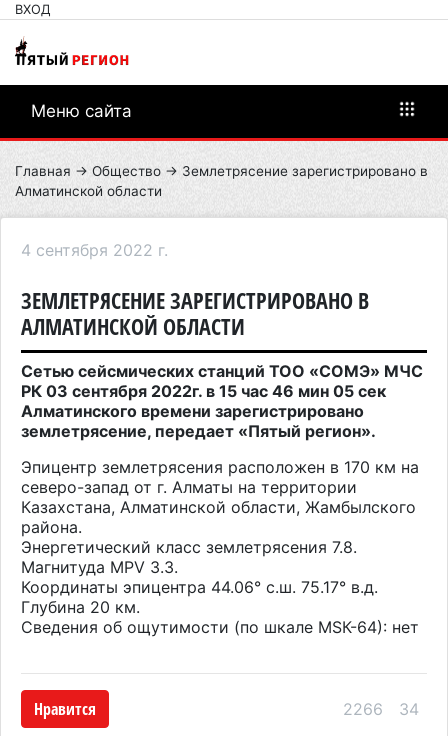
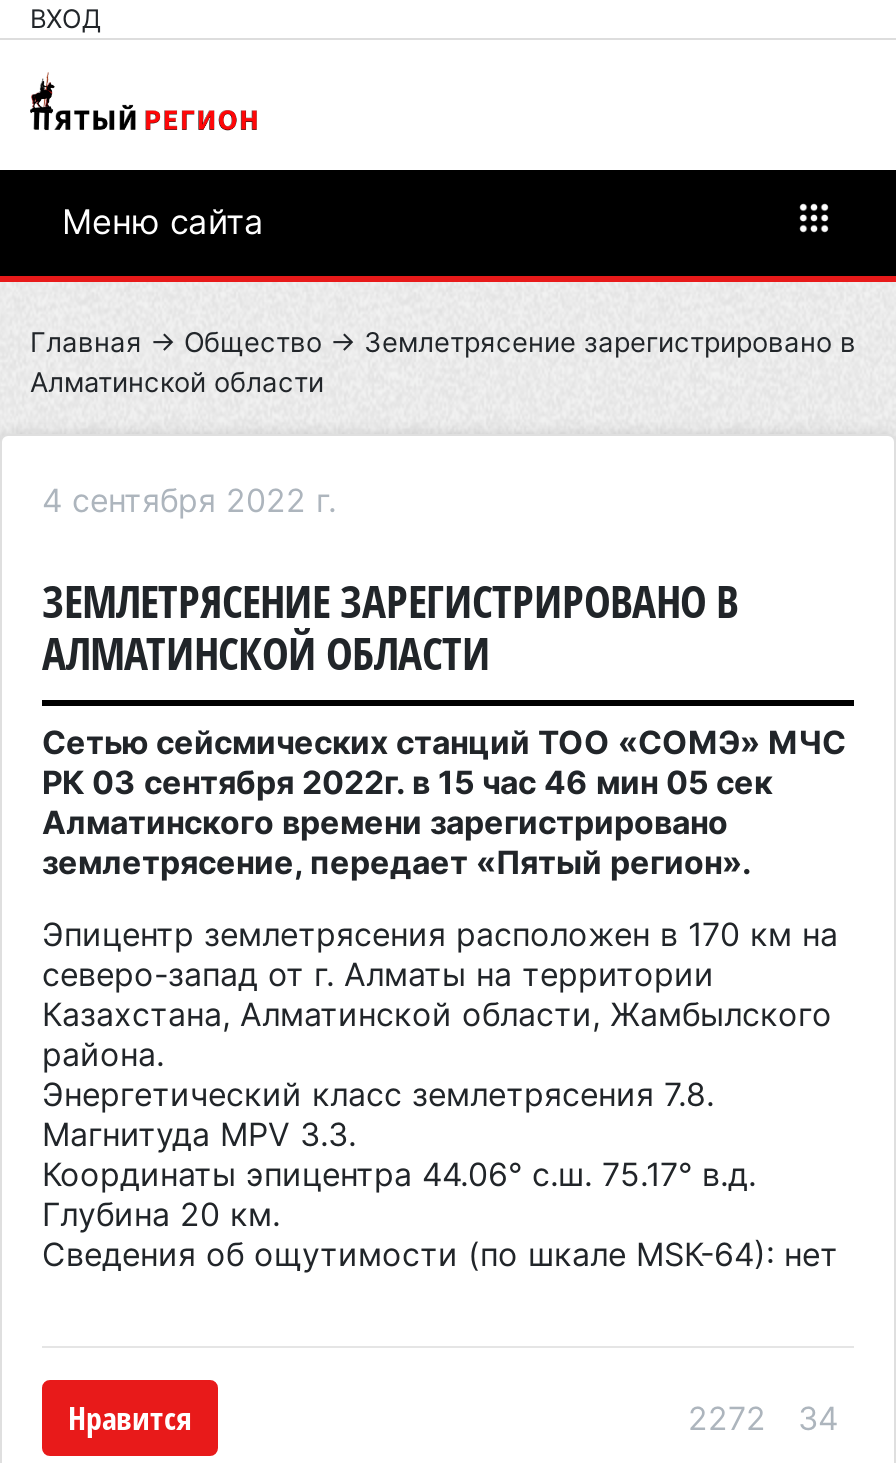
[343,699,419,719] 2266 34 -> [688,1398,838,1438] 2272 34

